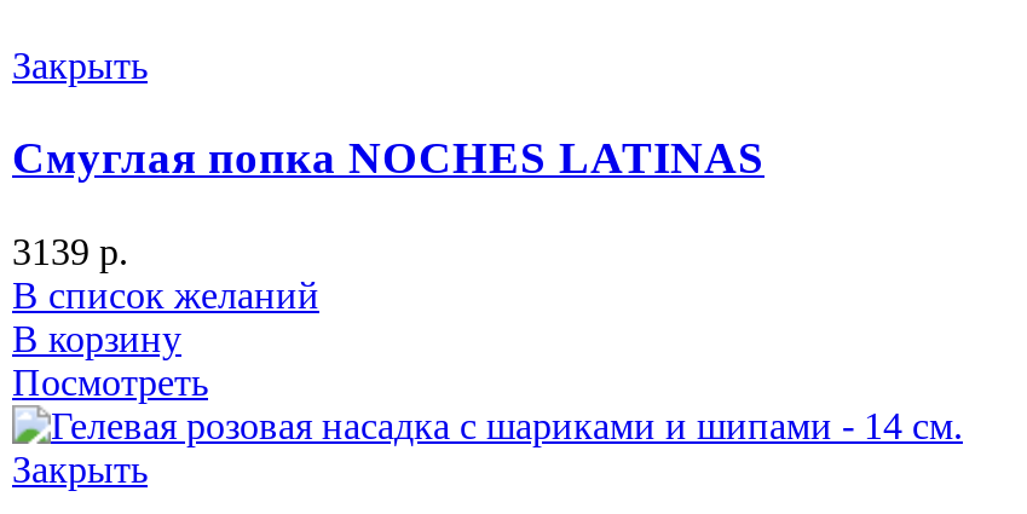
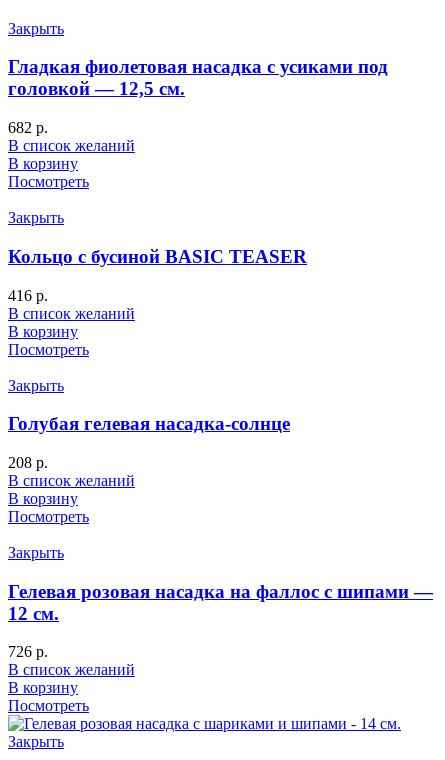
[12,133,765,272] Смуглая попка NOCHES LATINAS | 3139 р. -> [8,56,433,660] Гладкая фиолетовая насадка с усиками под | головкой — 12,5 см. | 682 р. | В список желаний | В корзину | Посмотреть | Закрыть | Кольцо с бусиной BASIC TEASER | 416 р. | В список желаний | В корзину | Посмотреть | Закрыть | Голубая гелевая насадка-солнце | 208 р. | В список желаний | В корзину | Посмотреть | Закрыть | Гелевая розовая насадка на фаллос с шипами — | 12 см. | 726 р.

